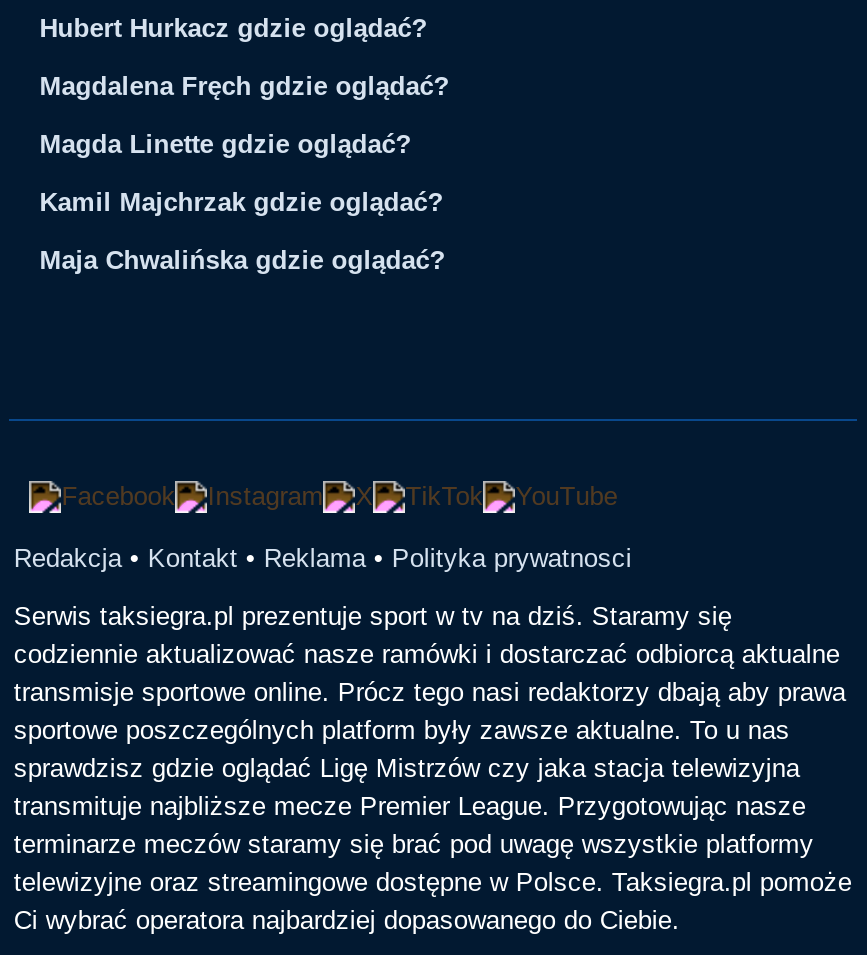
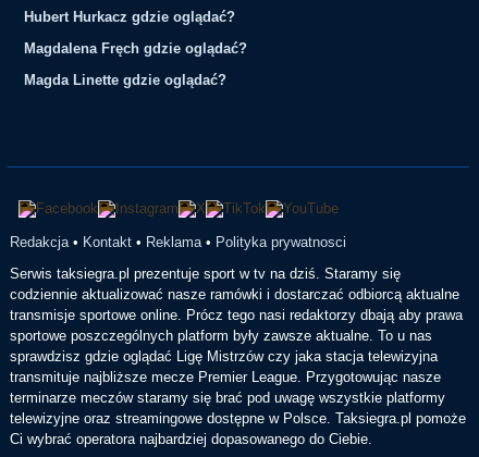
[39,187,445,275] Kamil Majchrzak gdzie oglądać? | Maja Chwalińska gdzie oglądać? -> none

